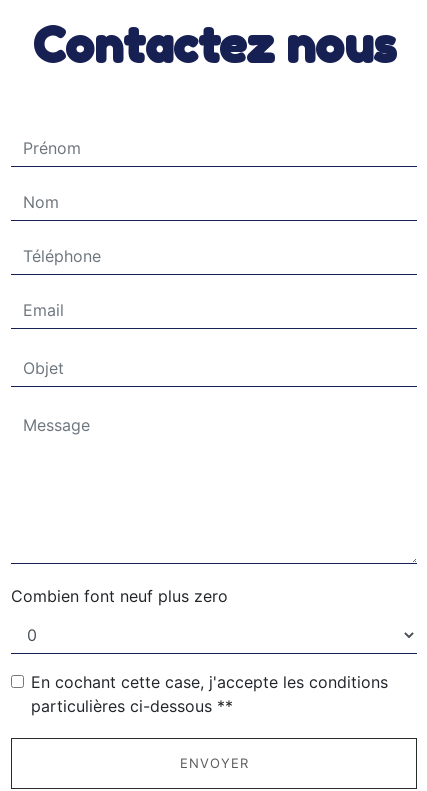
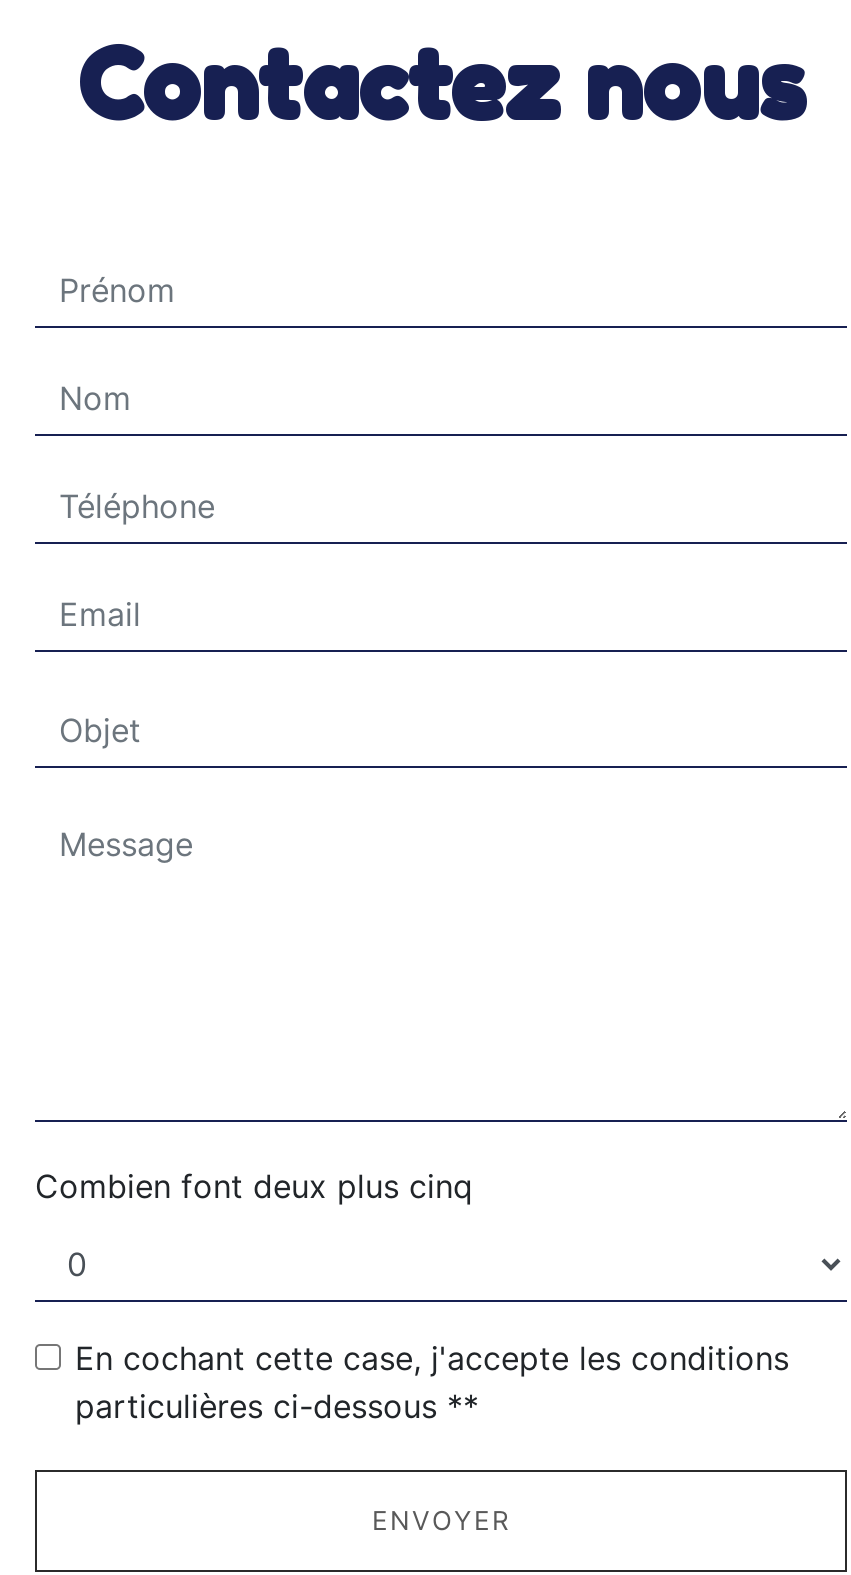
[11,586,228,606] Combien font neuf plus zero -> [35,1166,473,1206] Combien font deux plus cinq

